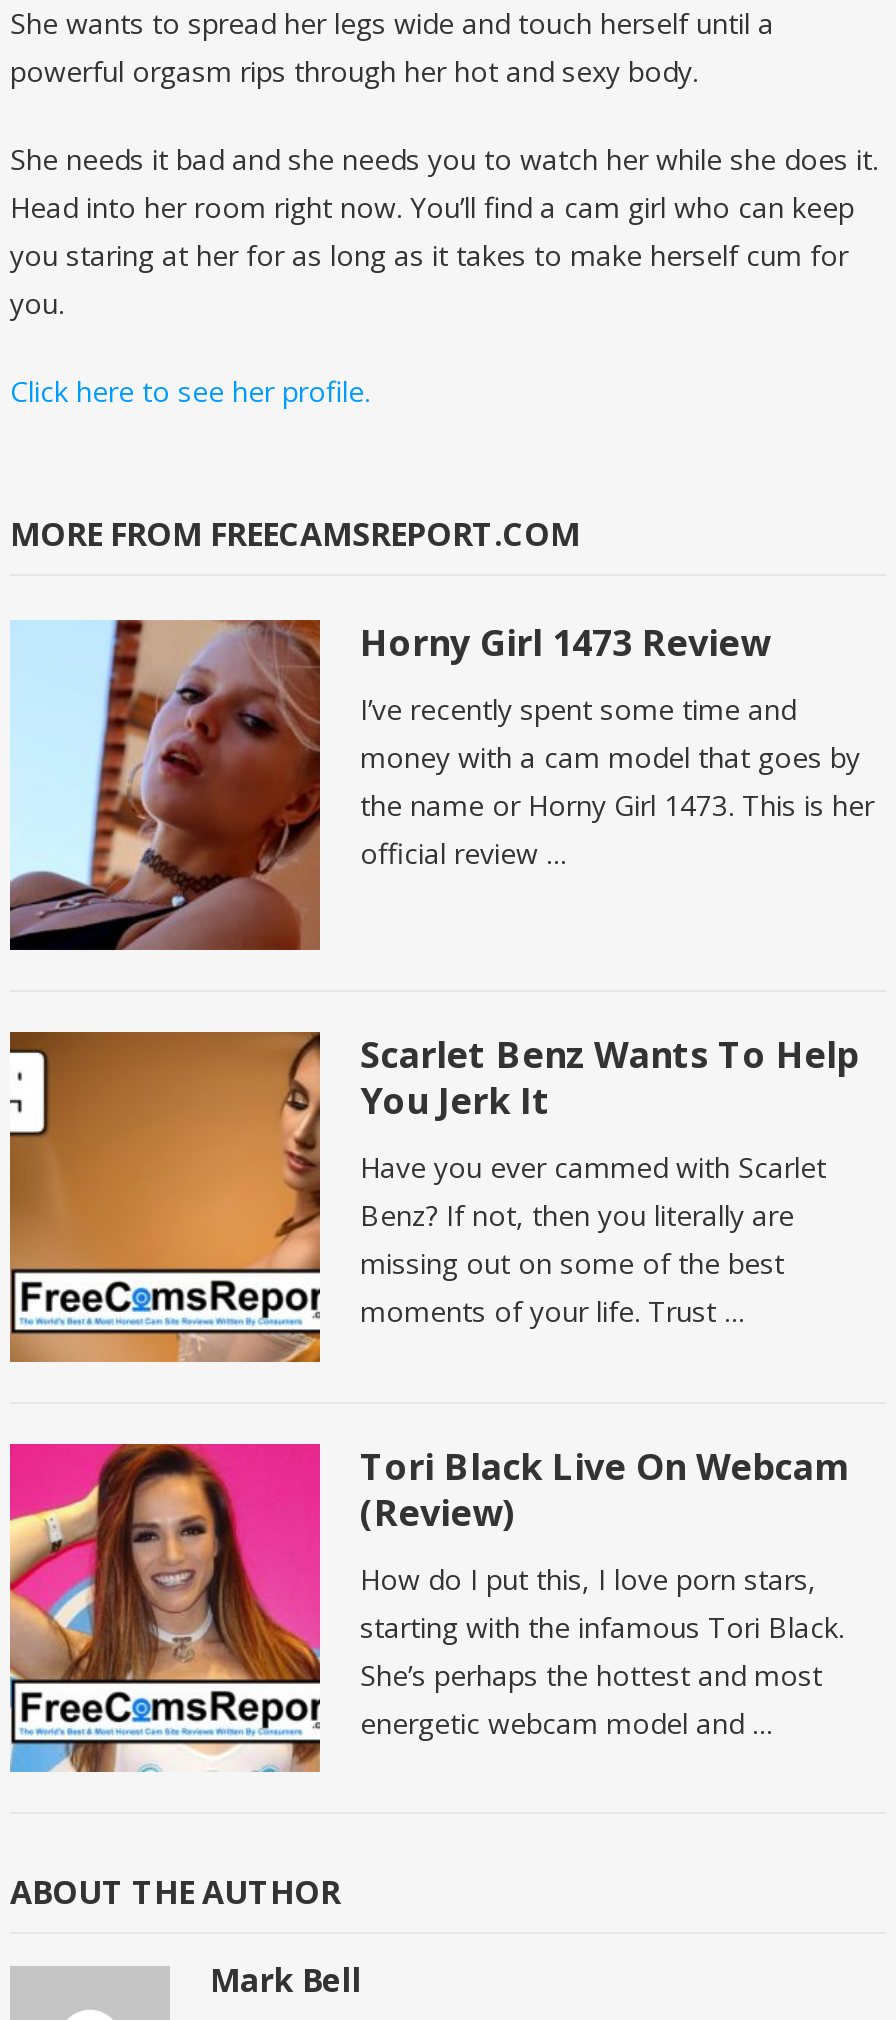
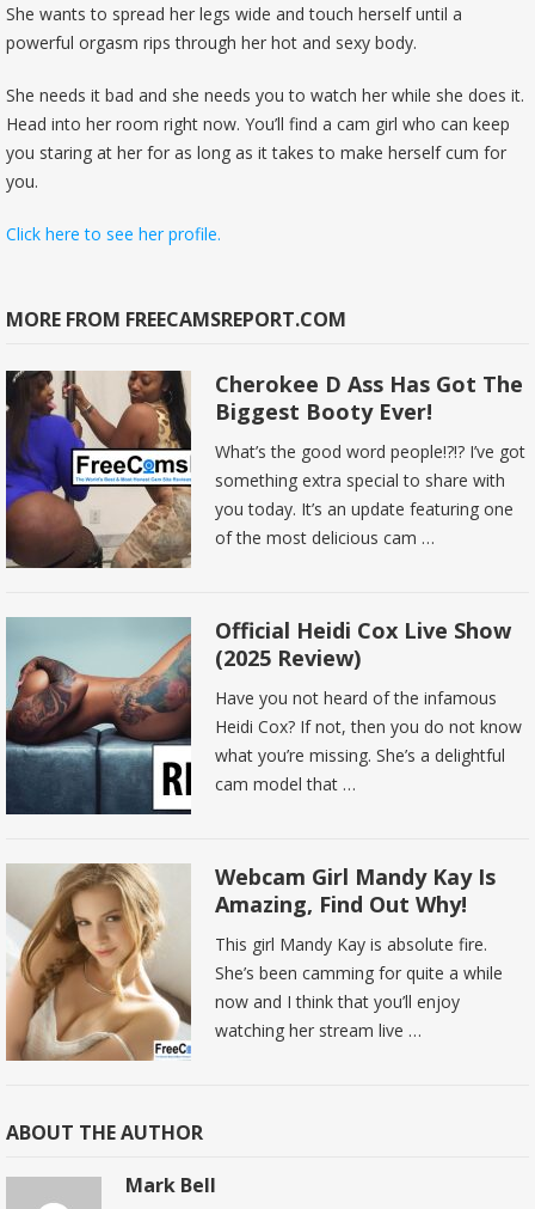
[8,618,770,952] [image] | Horny Girl 1473 Review -> [5,370,523,569] [image] | Cherokee D Ass Has Got The | Biggest Booty Ever!
[360,691,874,873] I’ve recently spent some time and | money with a cam model that goes by | the name or Horny Girl 1473. This is her | official review … -> [215,441,525,549] What’s the good word people!?!? I’ve got | something extra special to share with | you today. It’s an update featuring one | of the most delicious cam …
[8,1030,858,1364] [image] | Scarlet Benz Wants To Help | You Jerk It -> [5,616,511,816] [image] | Official Heidi Cox Live Show | (2025 Review)
[360,1148,826,1330] Have you ever cammed with Scarlet | Benz? If not, then you literally are | missing out on some of the best | moments of your life. Trust … -> [215,687,522,796] Have you not heard of the infamous | Heidi Cox? If not, then you do not know | what you’re missing. She’s a delightful | cam model that …
[8,1441,848,1774] [image] | Tori Black Live On Webcam | (Review) -> [5,862,496,1062] [image] | Webcam Girl Mandy Kay Is | Amazing, Find Out Why!
[360,1559,844,1741] How do I put this, I love porn stars, | starting with the infamous Tori Black. | She’s perhaps the hottest and most | energetic webcam model and … -> [215,933,503,1042] This girl Mandy Kay is absolute fire. | She’s been camming for quite a while | now and I think that you’ll enjoy | watching her stream live …

